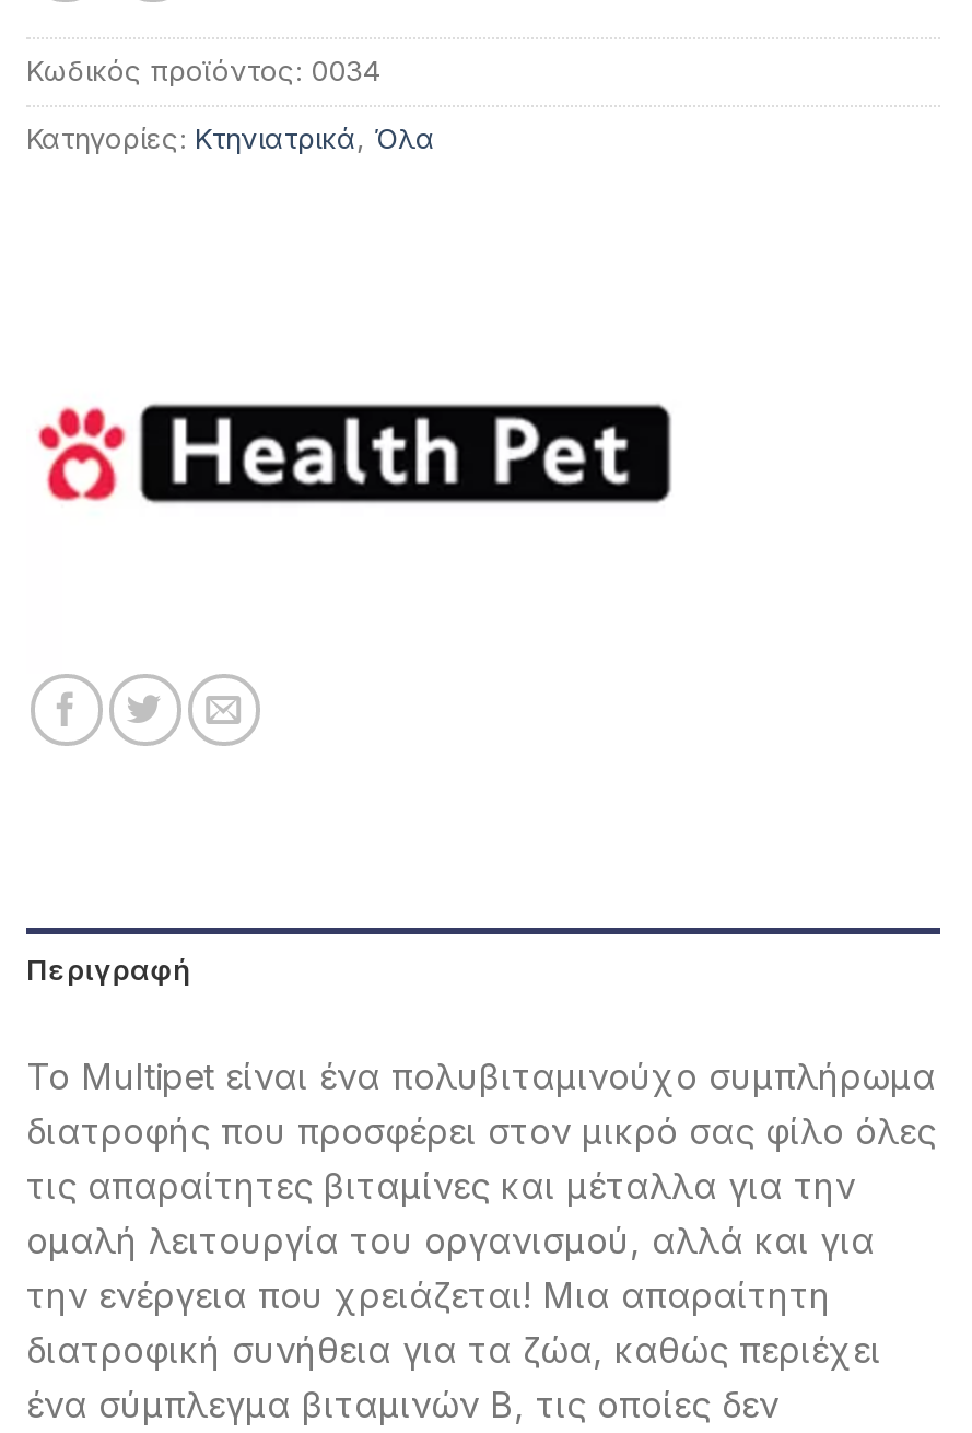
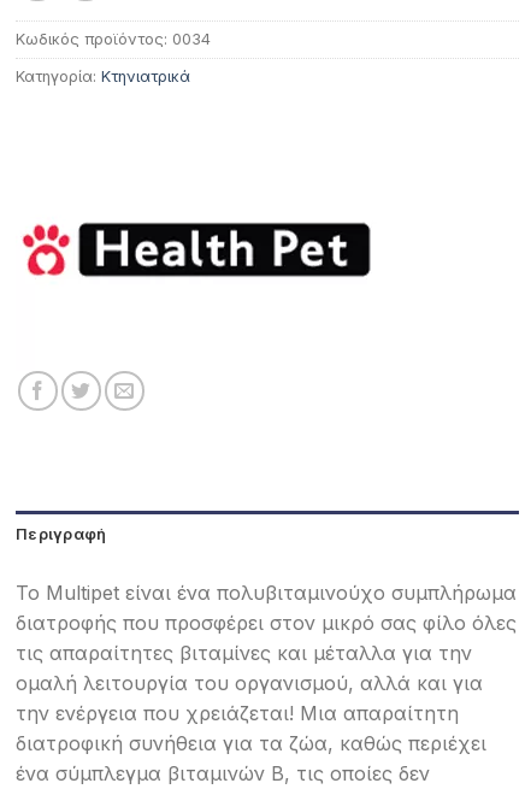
[26,123,435,156] Κατηγορίες: Κτηνιατρικά, Όλα -> [16,68,190,86] Κατηγορία: Κτηνιατρικά

